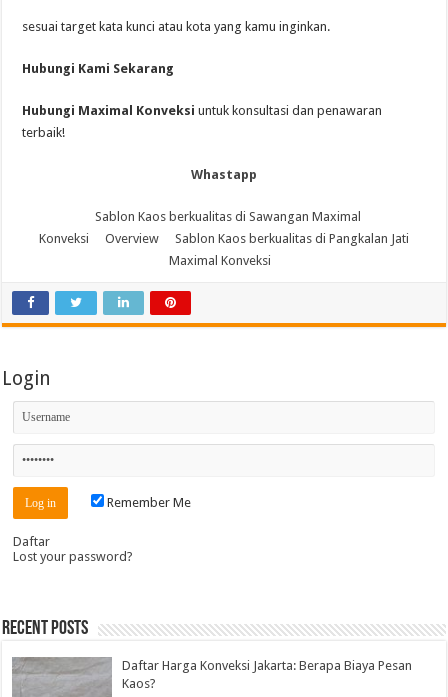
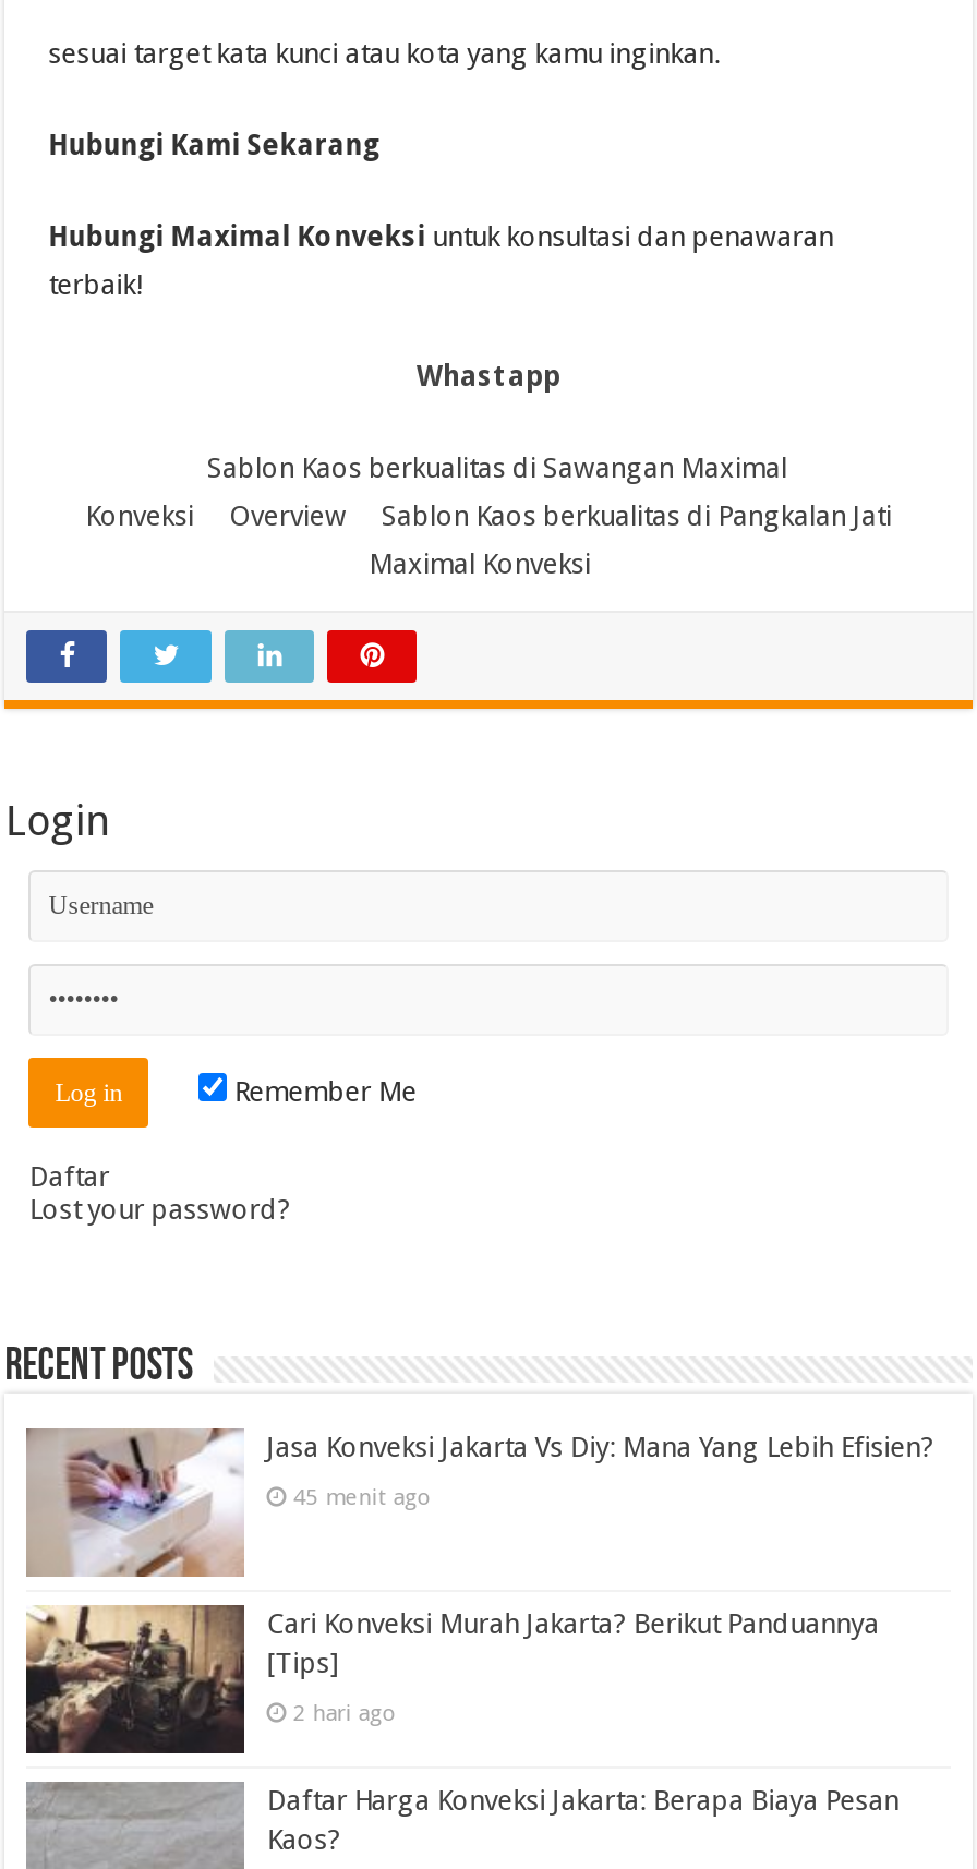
none -> [26,1603,879,1756] [image] | Cari Konveksi Murah Jakarta? Berikut Panduannya | [Tips] | 2 hari ago
none -> [28,1428,934,1579] [image] | Jasa Konveksi Jakarta Vs Diy: Mana Yang Lebih Efisien? | 45 menit ago

